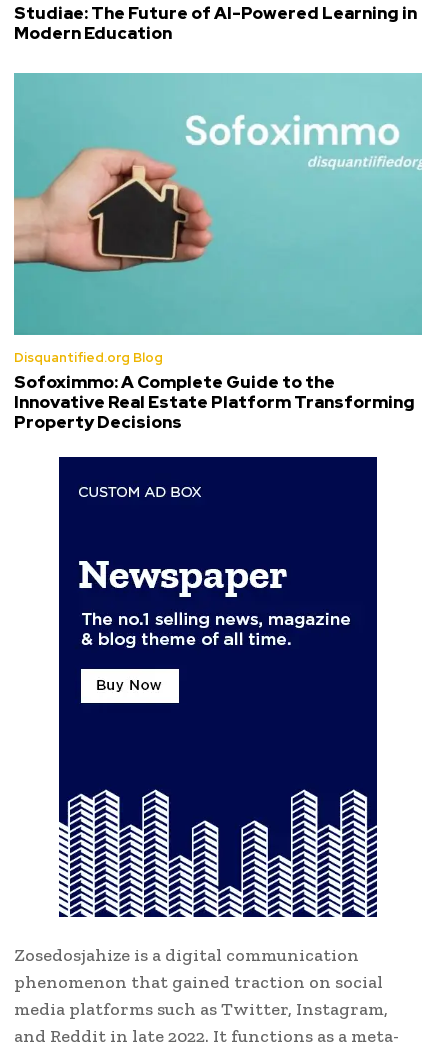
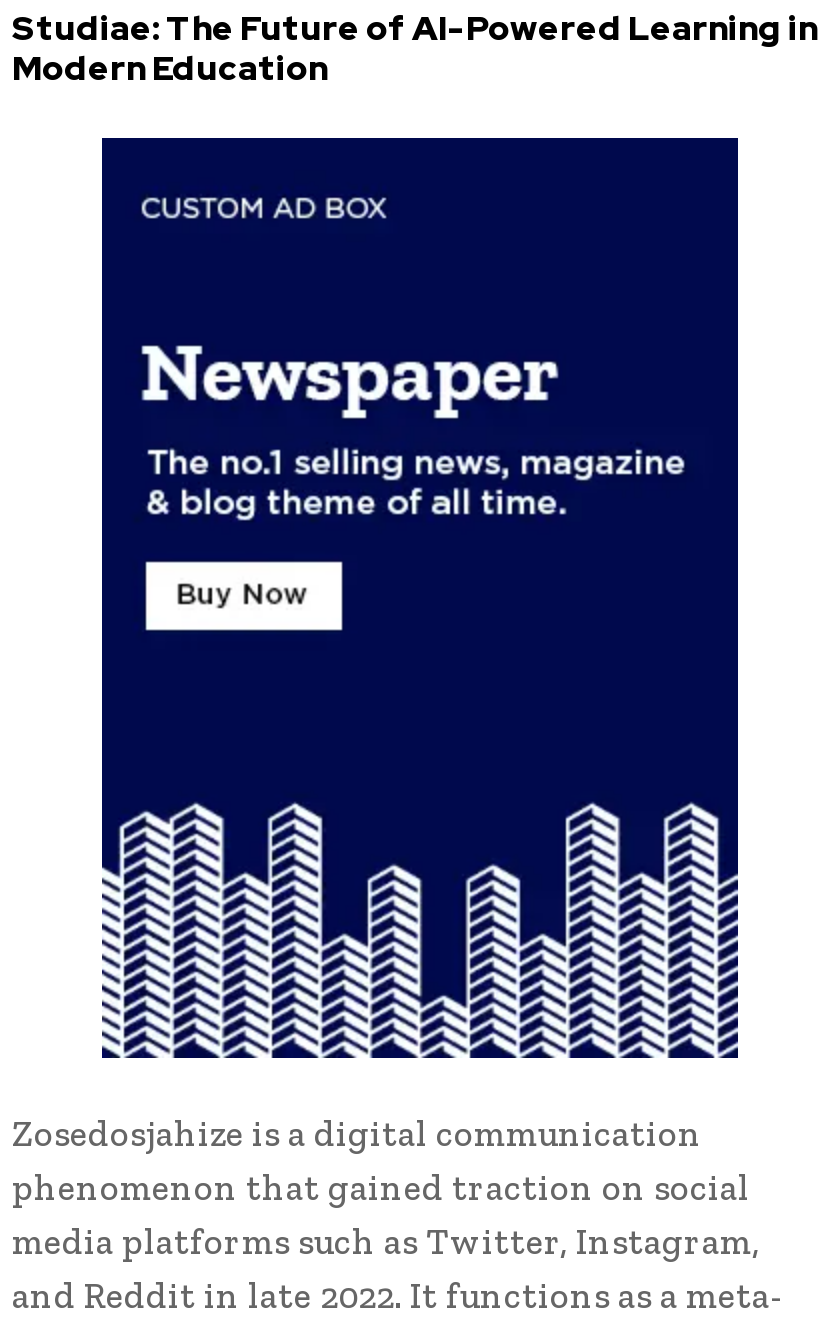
[13,72,423,432] [image] | Disquantified.org Blog | Sofoximmo: A Complete Guide to the | Innovative Real Estate Platform Transforming | Property Decisions -> none

